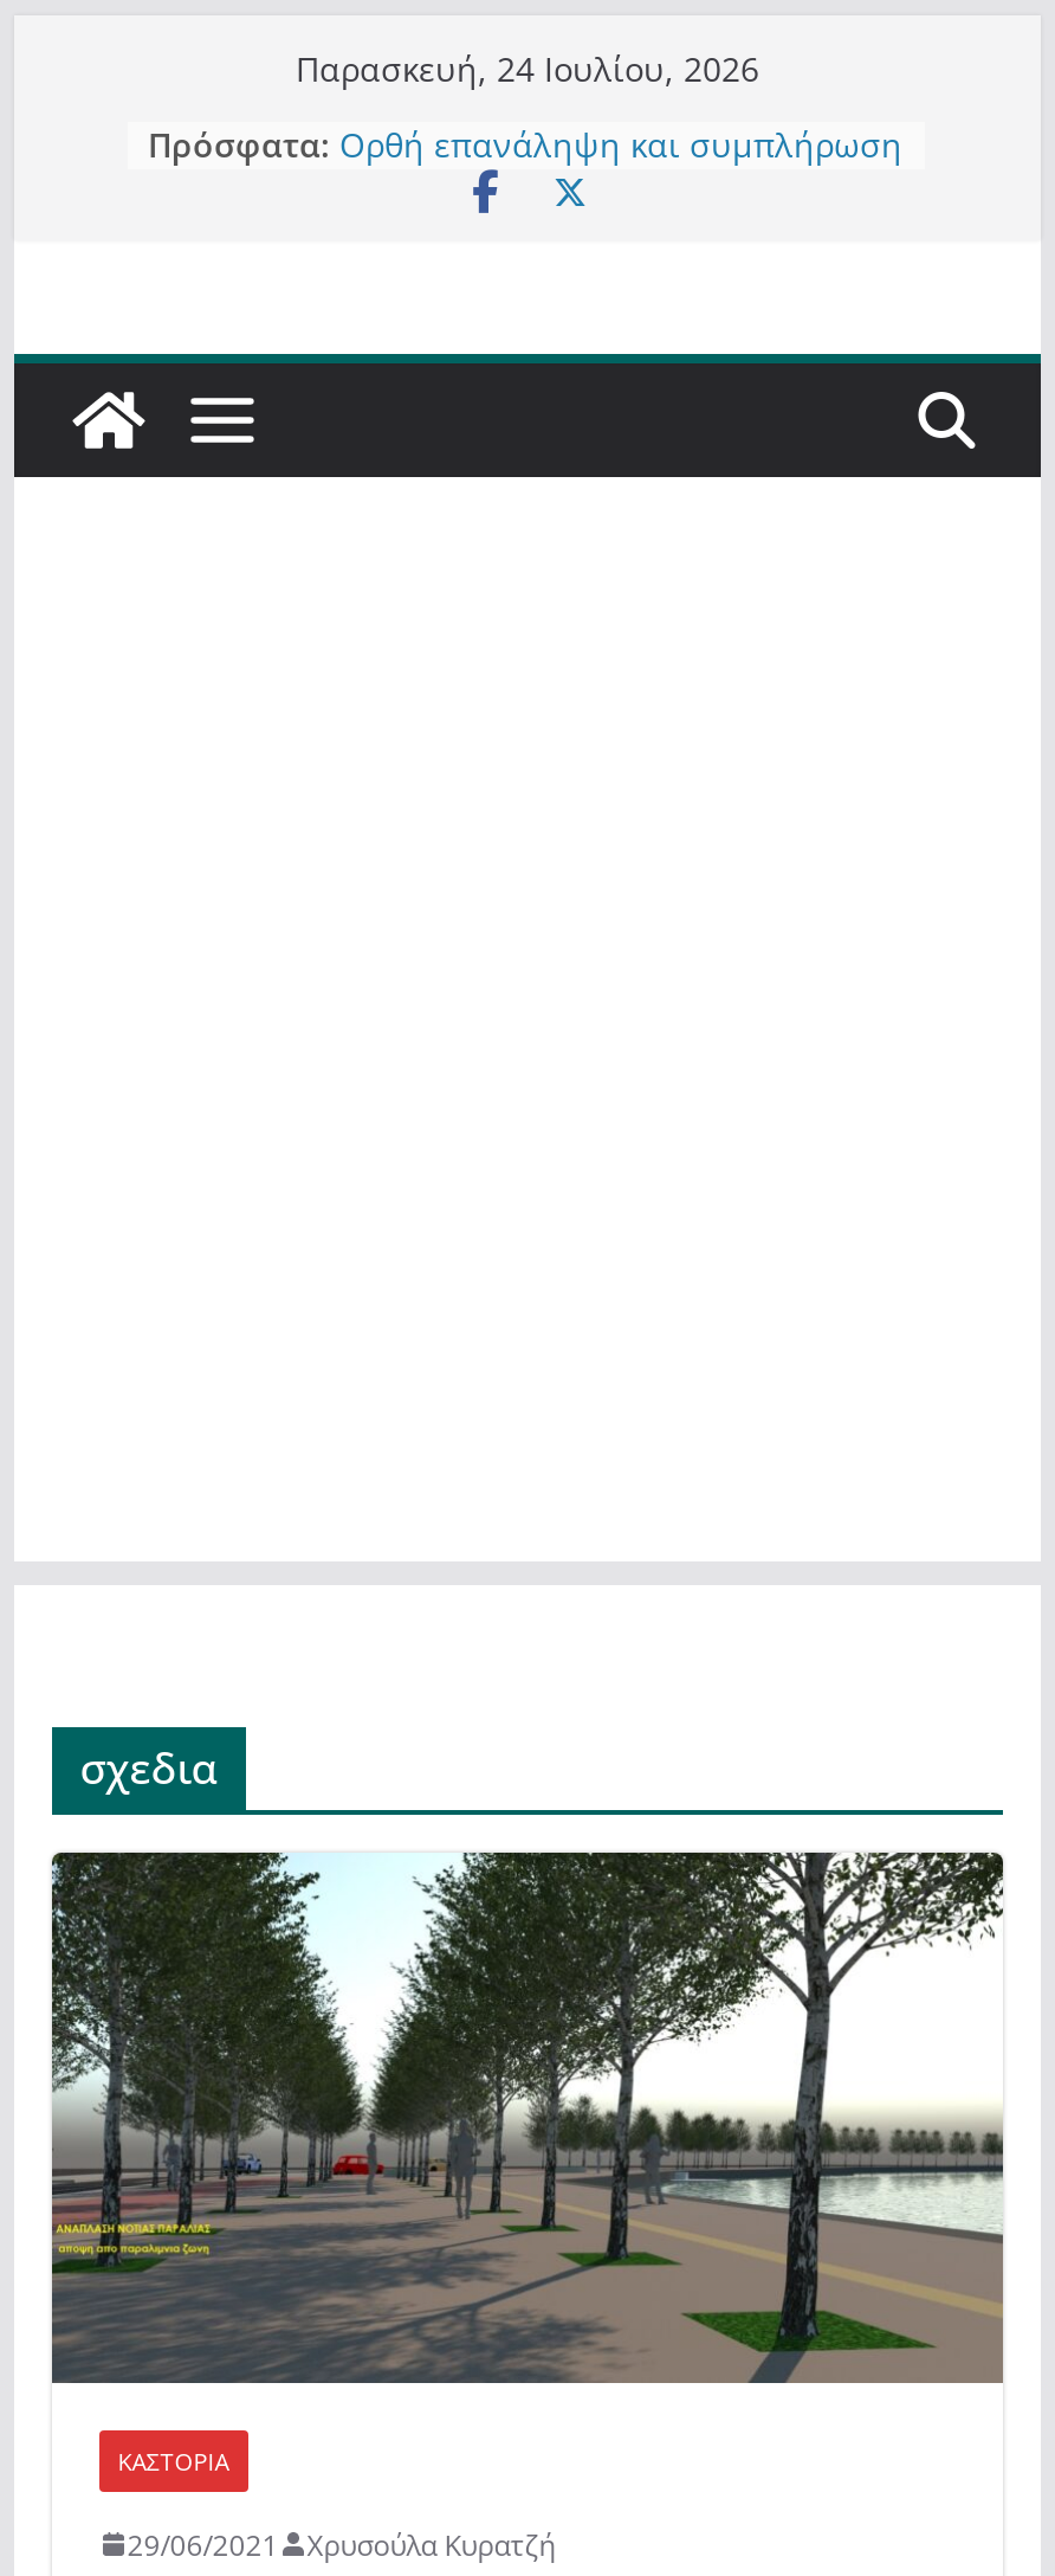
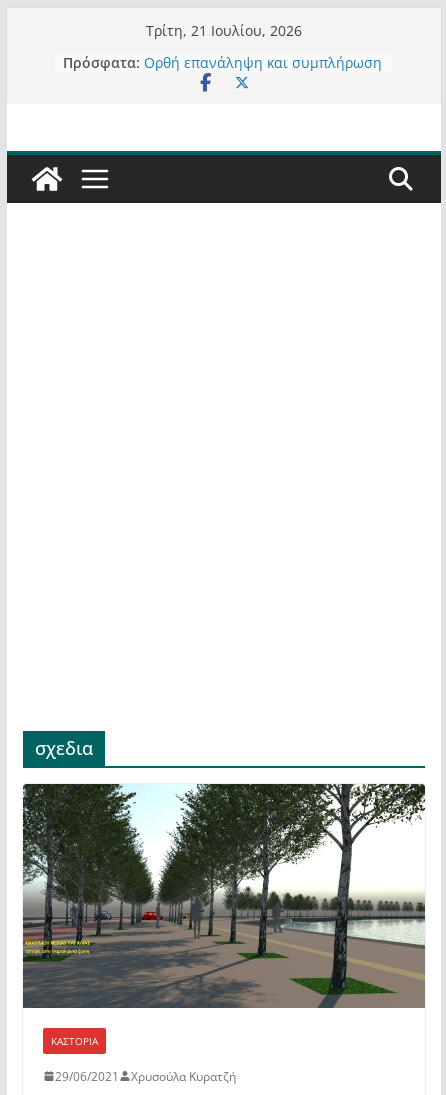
[296,46,759,91] Παρασκευή, 24 Ιουλίου, 2026 -> [146,21,302,40] Τρίτη, 21 Ιουλίου, 2026

